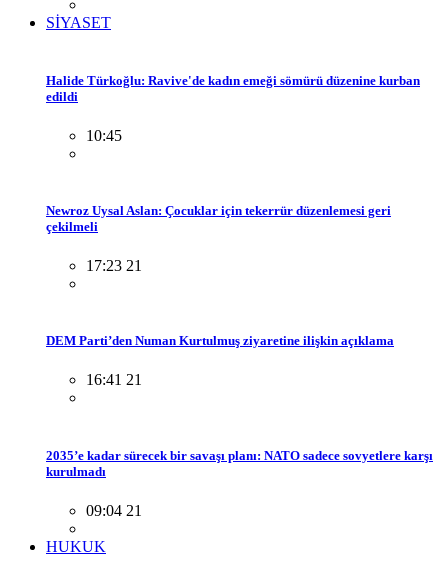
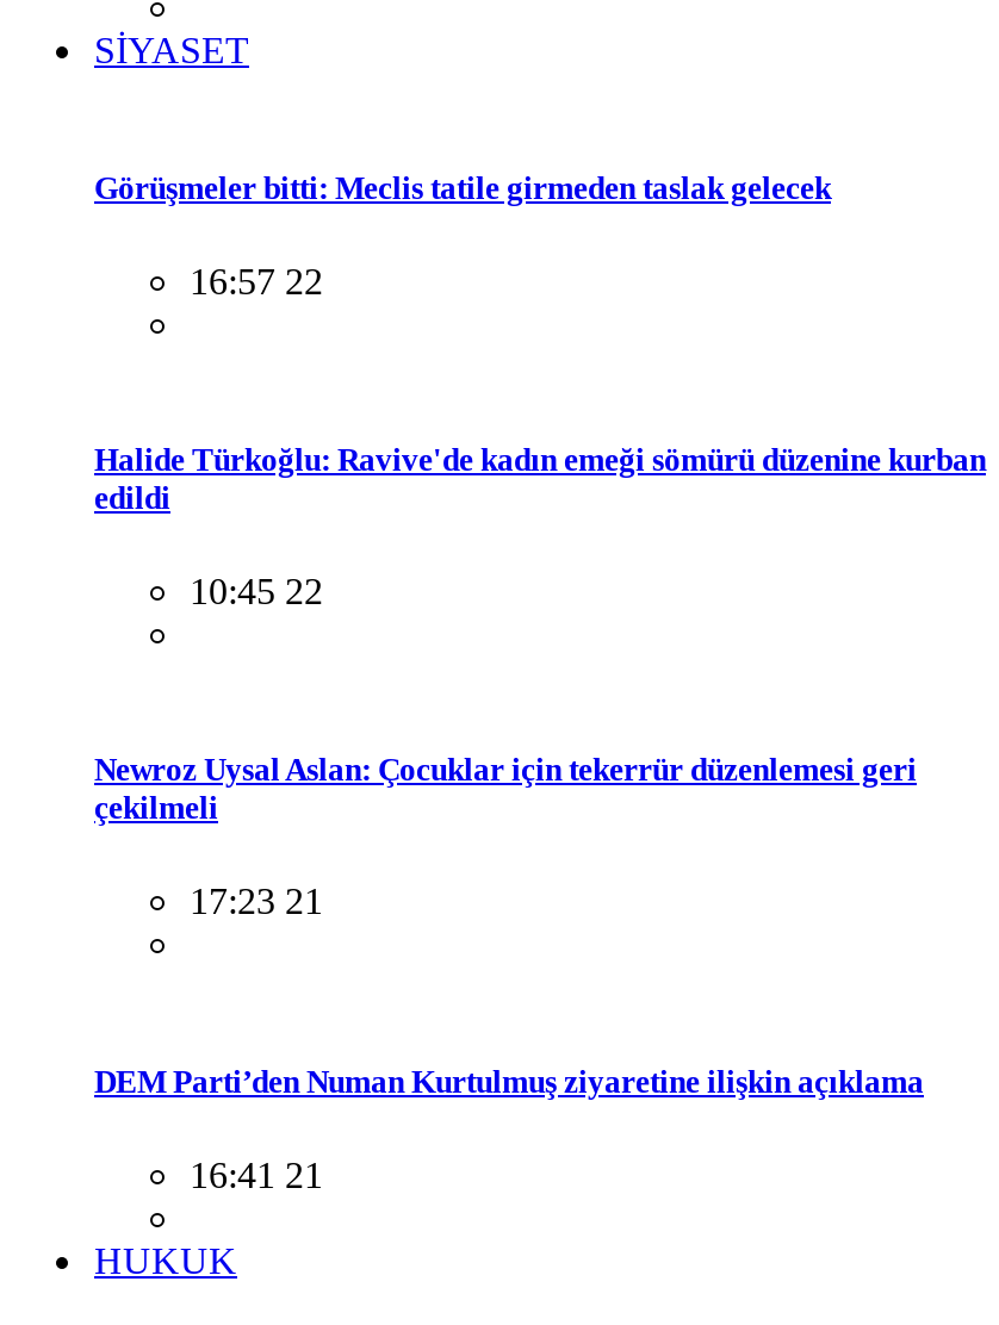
none -> [94,169,831,301] Görüşmeler bitti: Meclis tatile girmeden taslak gelecek | 16:57 22
moved [46,72,420,103] -> [94,442,986,516]: Halide Türkoğlu: Ravive'de kadın emeği sömürü düzenine kurban | edildi
[86,127,122,144] 10:45 -> [190,571,323,612] 10:45 22
moved [46,203,394,388] -> [94,752,924,1195]: Newroz Uysal Aslan: Çocuklar için tekerrür düzenlemesi geri | çekilmeli | 17:23 21 | DEM Parti’den Numan Kurtulmuş ziyaretine ilişkin açıklama | 16:41 21
[46,448,433,519] 2035’e kadar sürecek bir savaşı planı: NATO sadece sovyetlere karşı | kurulmadı | 09:04 21 -> none

